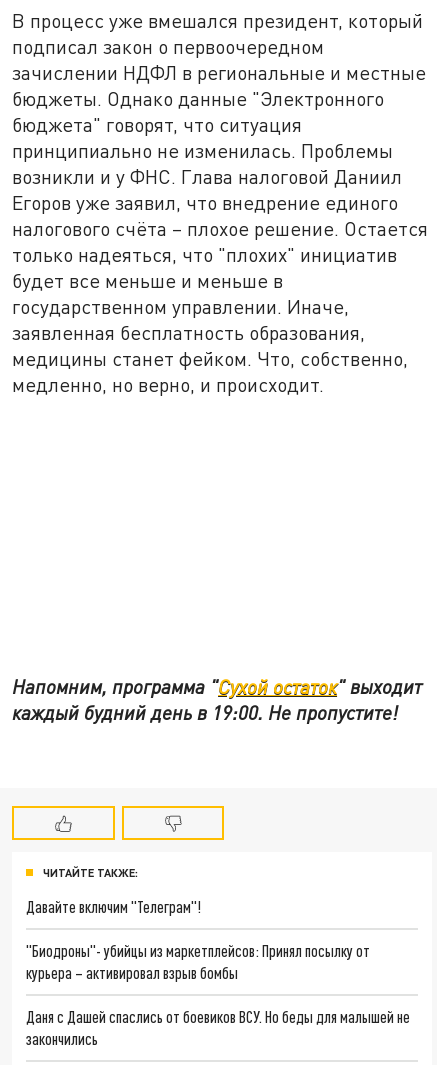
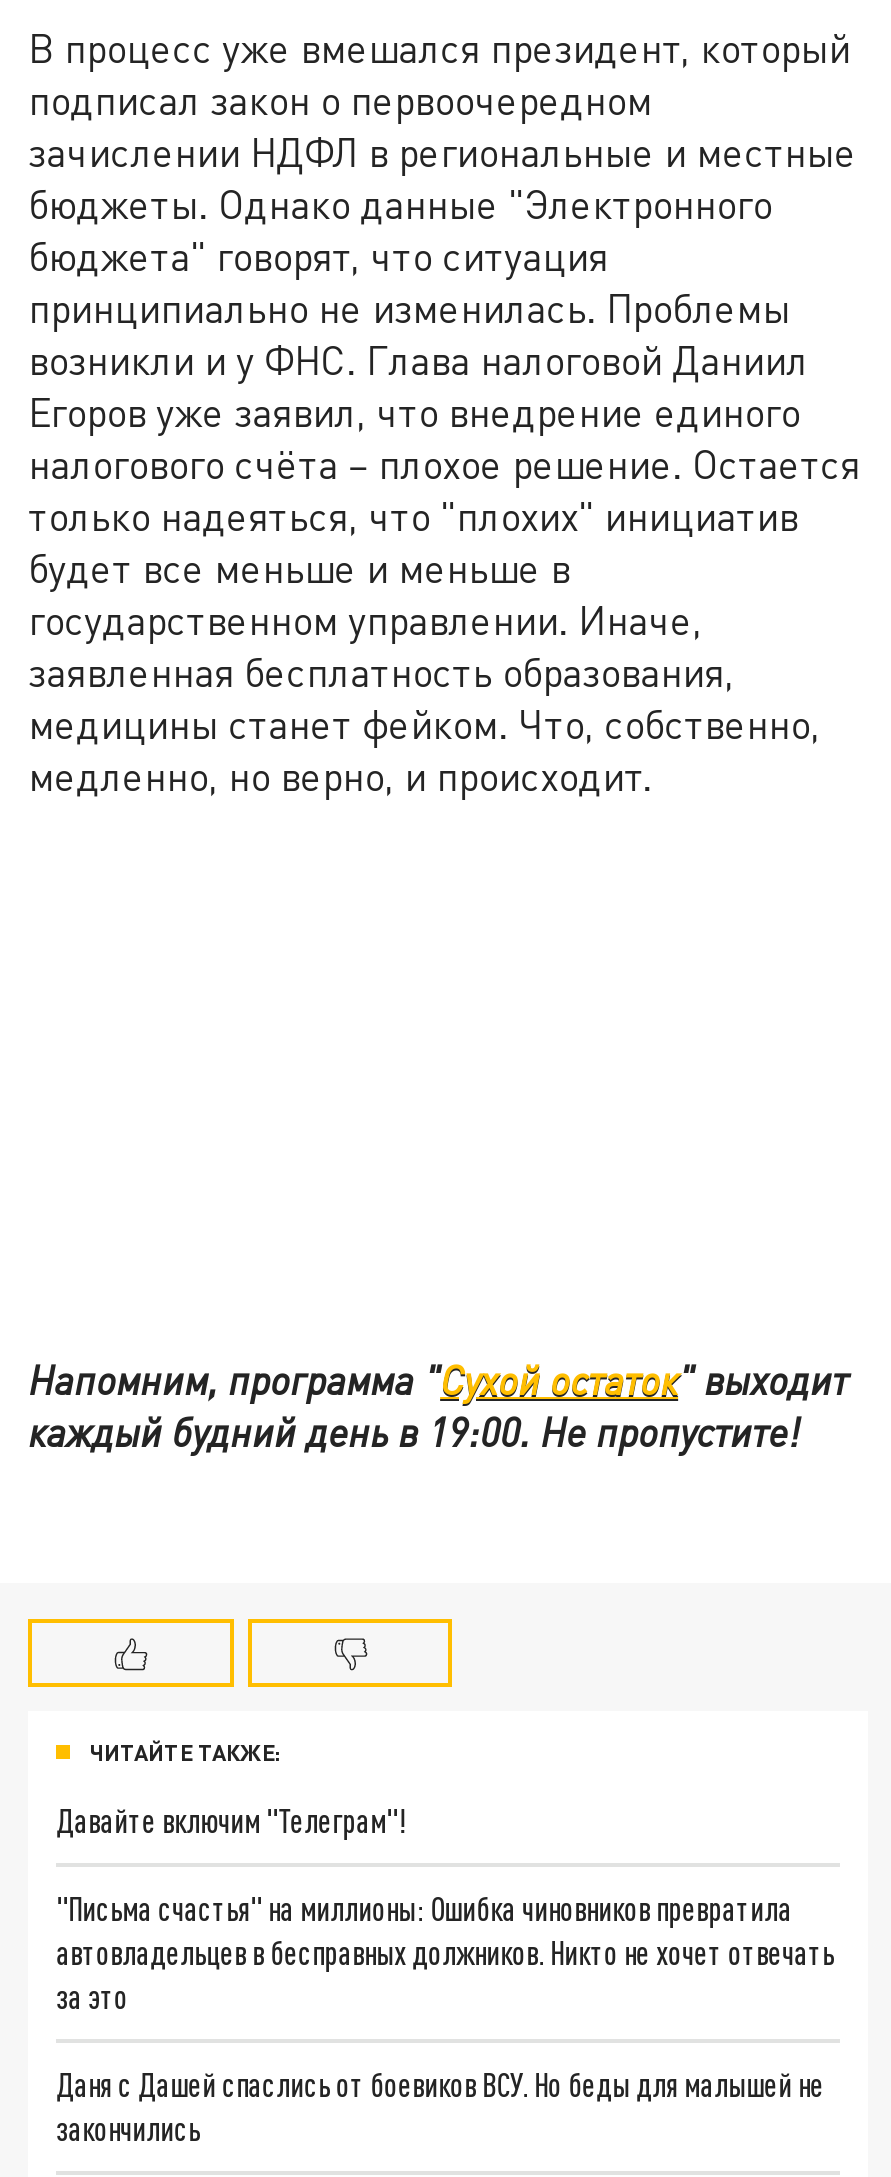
[26,941,370,982] "Биодроны"- убийцы из маркетплейсов: Принял посылку от | курьера – активировал взрыв бомбы -> [56,1889,834,2015] "Письма счастья" на миллионы: Ошибка чиновников превратила | автовладельцев в бесправных должников. Никто не хочет отвечать | за это

